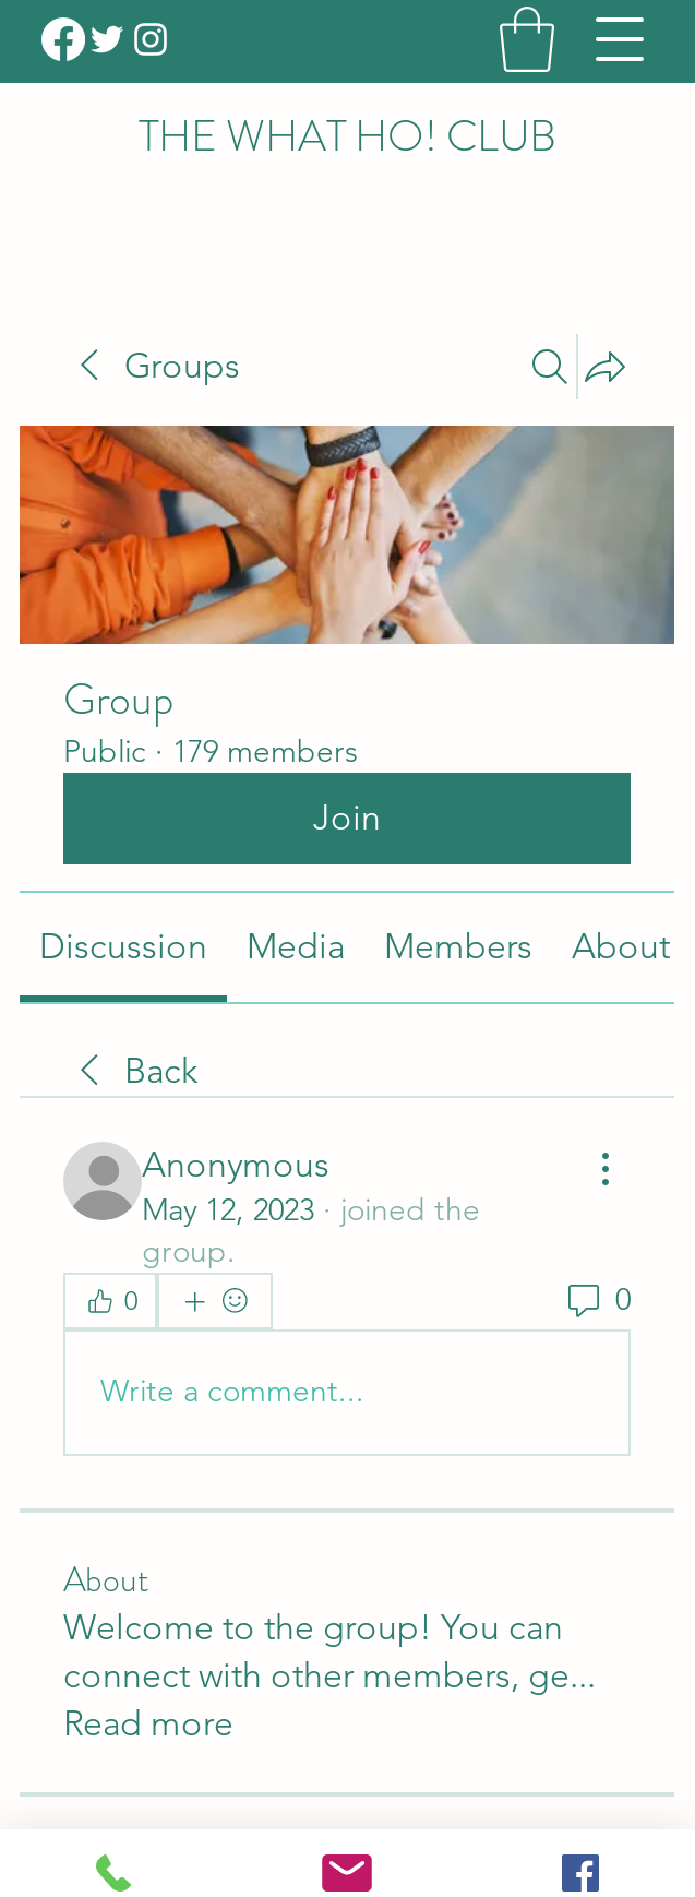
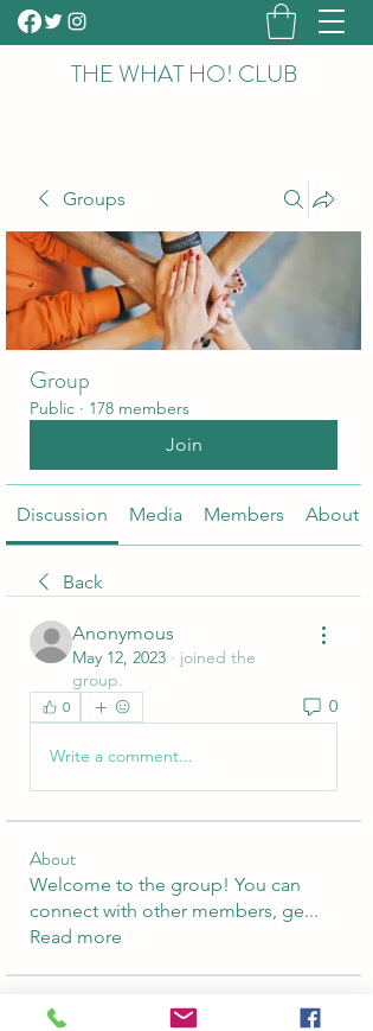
[63,731,358,770] Public · 179 members -> [30,397,189,419] Public · 178 members

